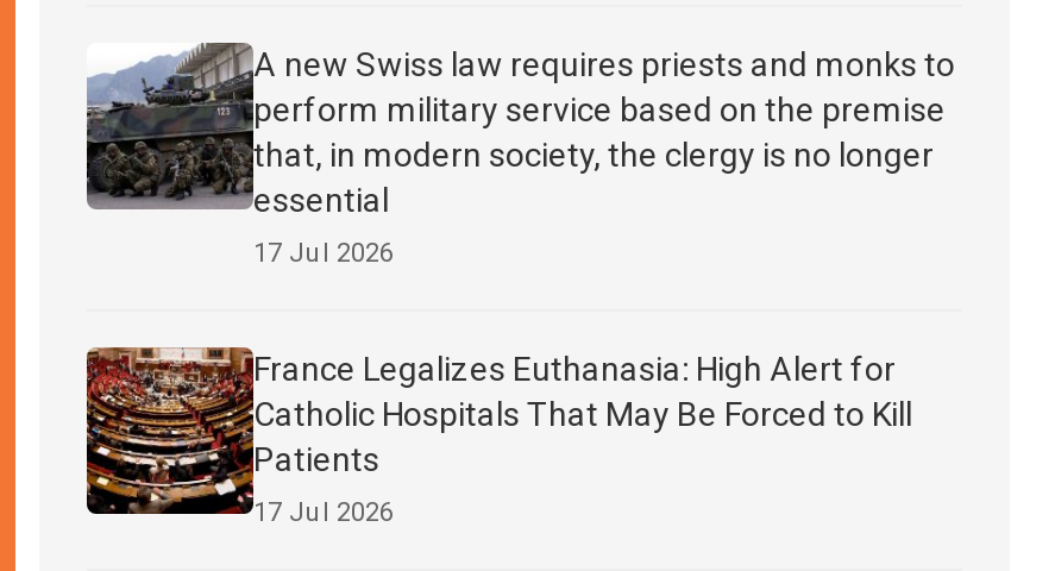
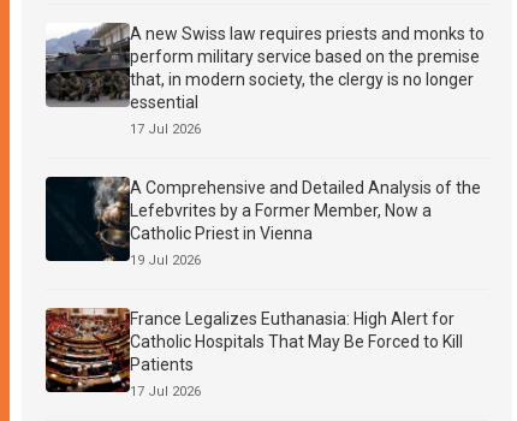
none -> [44,176,481,268] [image] | A Comprehensive and Detailed Analysis of the | Lefebvrites by a Former Member, Now a | Catholic Priest in Vienna | 19 Jul 2026

